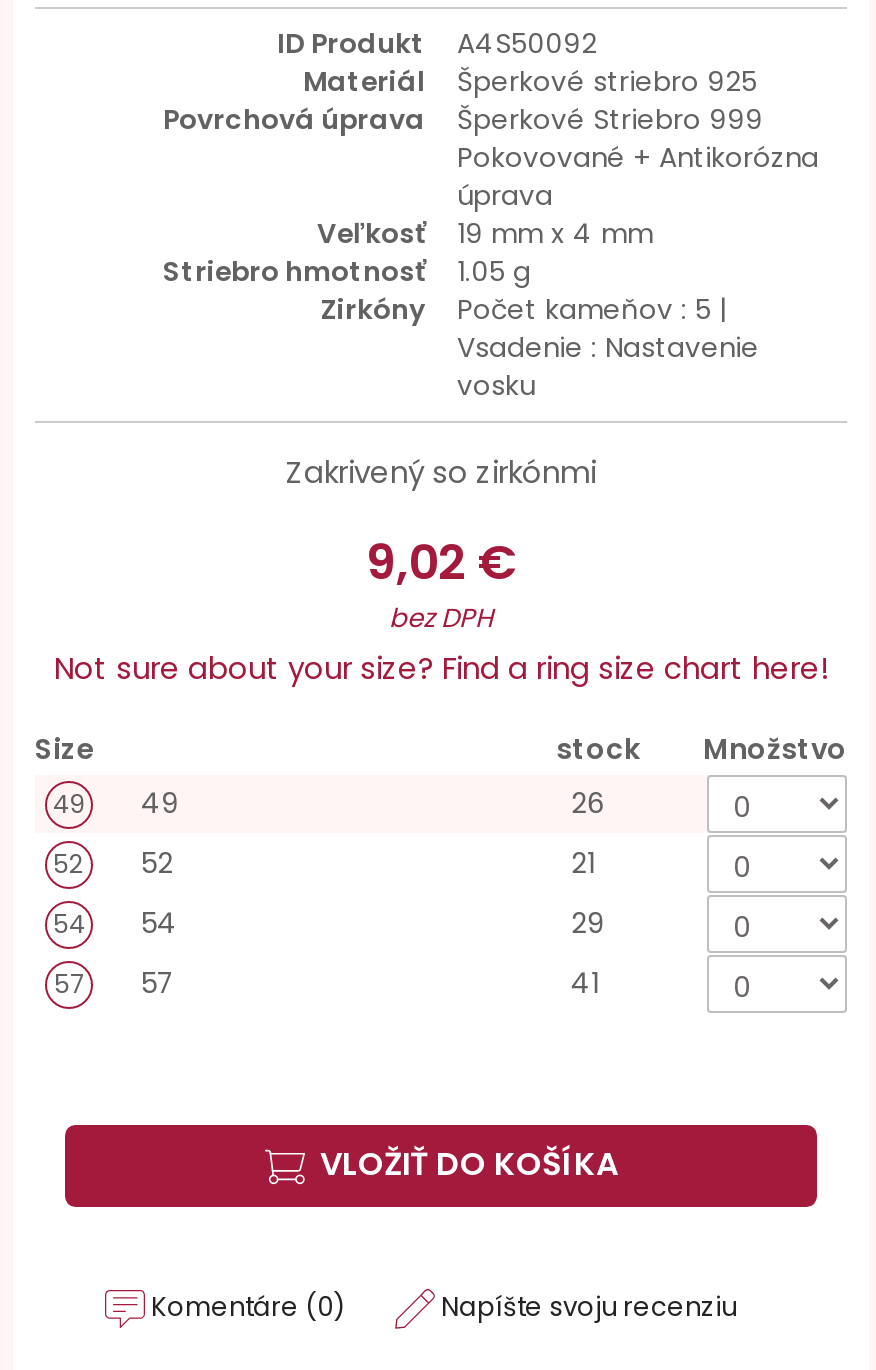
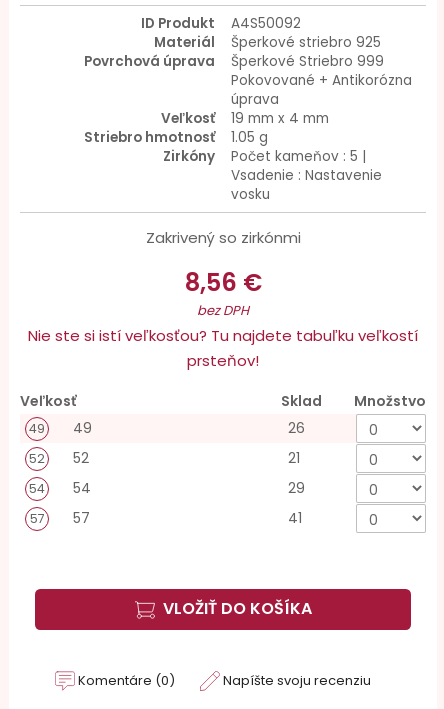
[366,529,516,595] 9,02 € -> [184,266,261,299] 8,56 €
[54,647,828,689] Not sure about your size? Find a ring size chart here! -> [28,325,418,371] Nie ste si istí veľkosťou? Tu najdete tabuľku veľkostí | prsteňov!
[35,729,640,769] Size | stock -> [20,391,321,411] Veľkosť | Sklad

